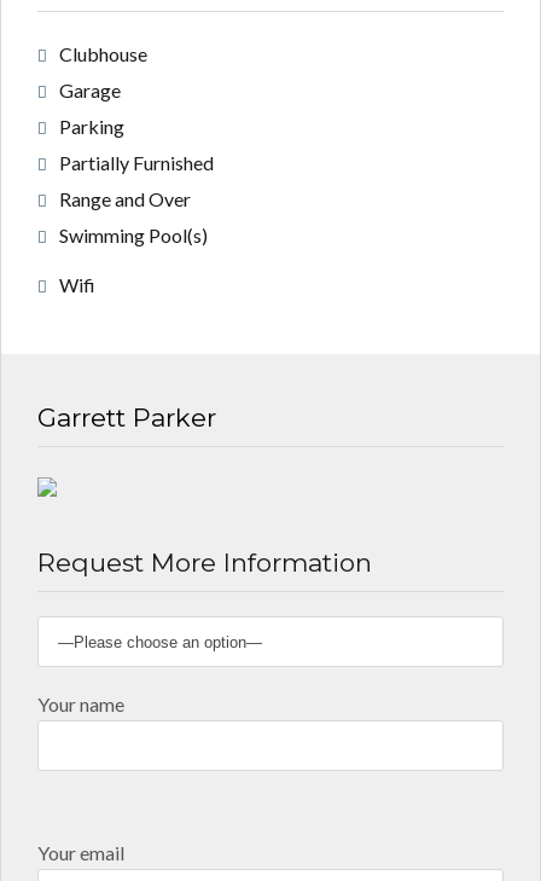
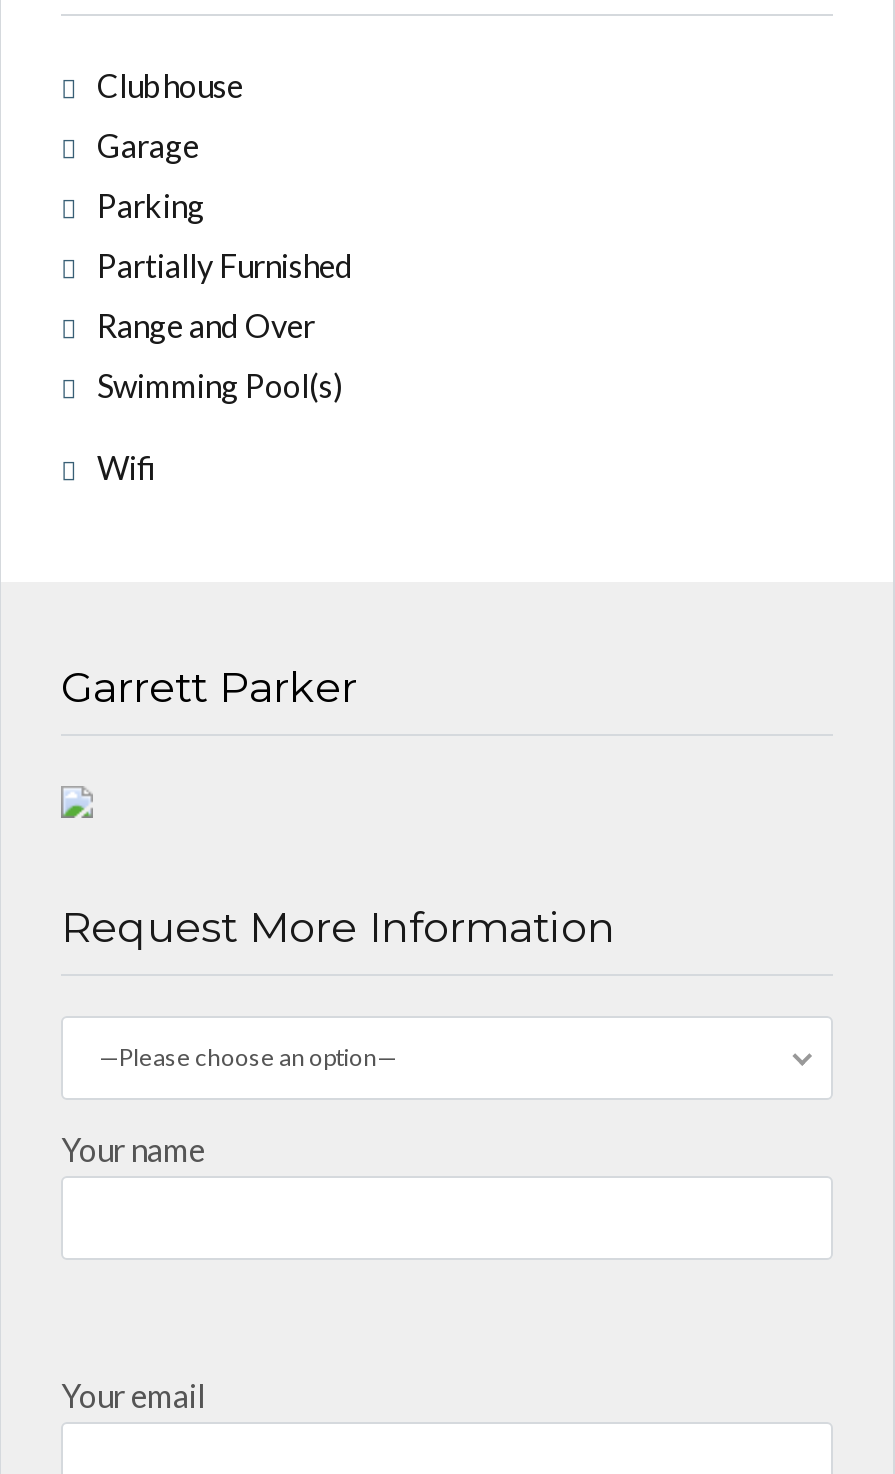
none -> [99,1042,397,1072] —Please choose an option—

